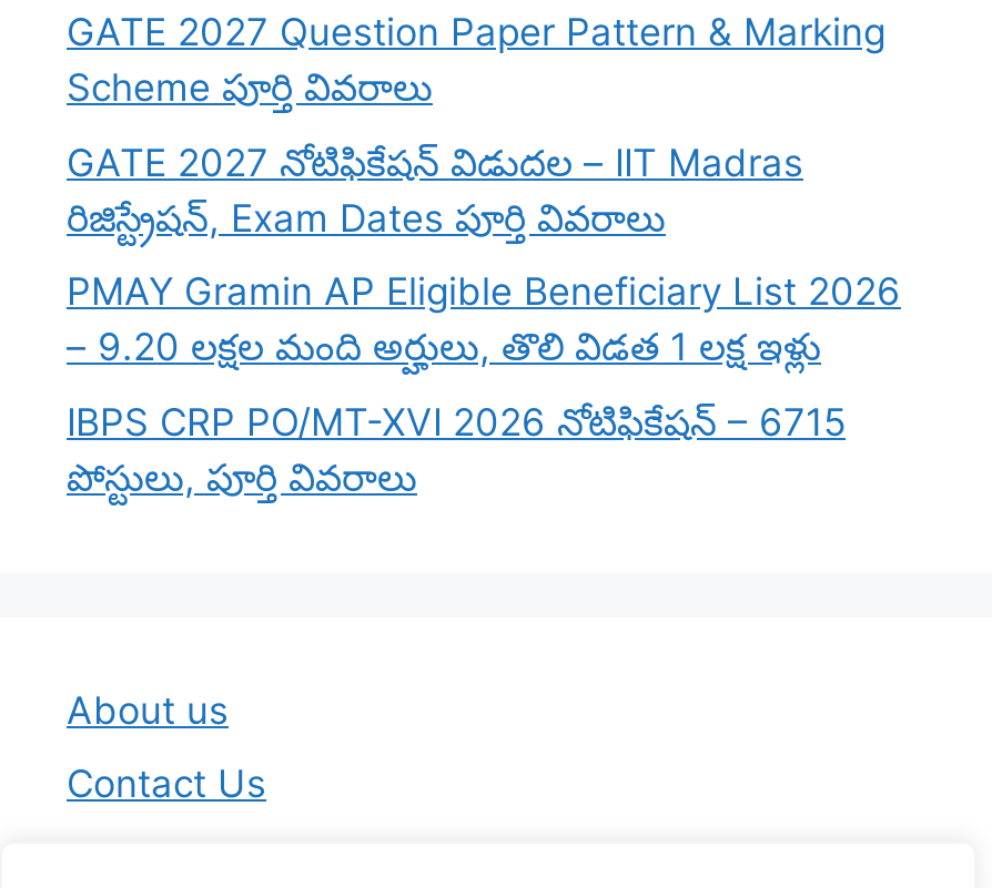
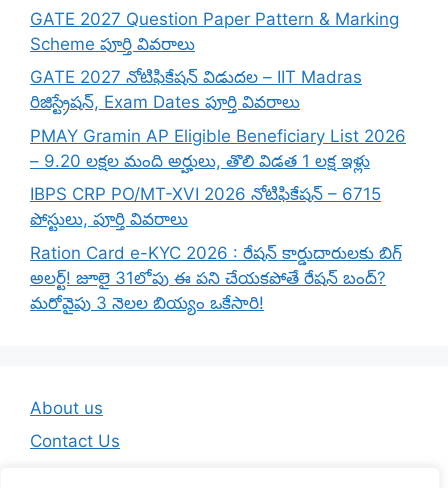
none -> [30,243,402,313] Ration Card e-KYC 2026 : రేషన్ కార్డుదారులకు బిగ్ | అలర్ట్! జూలై 31లోపు ఈ పని చేయకపోతే రేషన్ బంద్? | మరోవైపు 3 నెలల బియ్యం ఒకేసారి!

